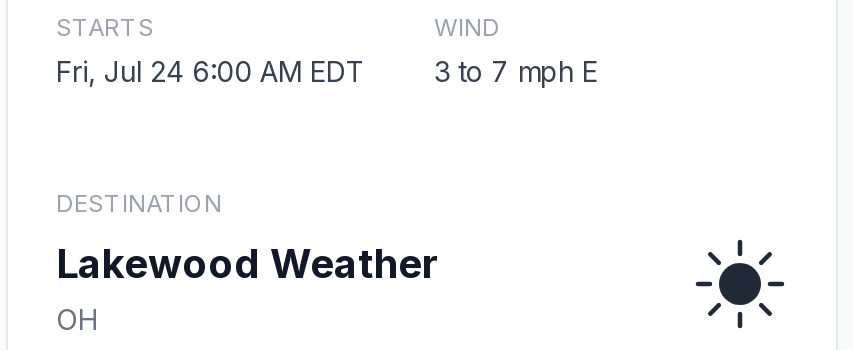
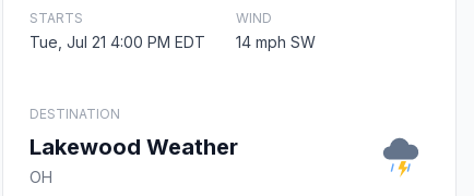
[56,54,366,88] Fri, Jul 24 6:00 AM EDT -> [29,33,205,51] Tue, Jul 21 4:00 PM EDT
[434,54,598,88] 3 to 7 mph E -> [236,33,316,51] 14 mph SW
[694,238,786,330] [image] -> [380,135,426,181] [image]

